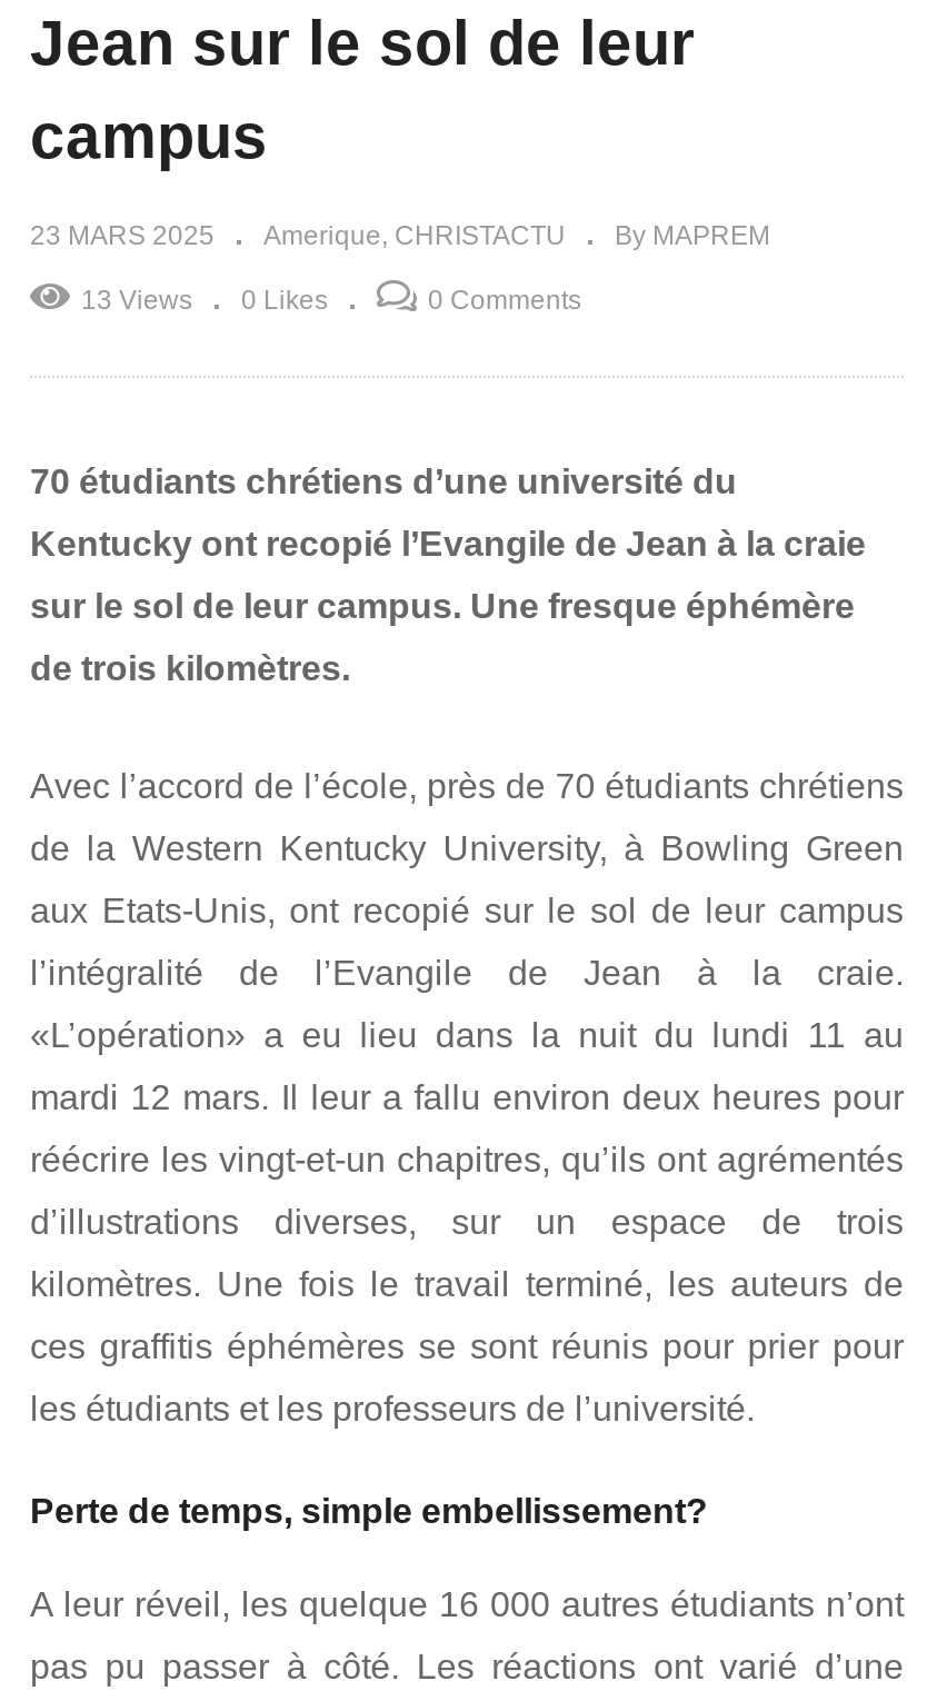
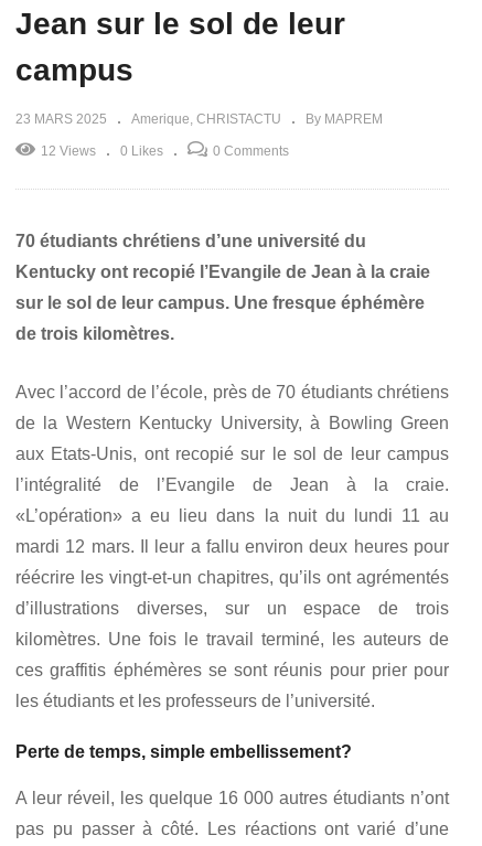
[81,286,328,317] 13 Views 0 Likes -> [41,144,163,159] 12 Views 0 Likes

